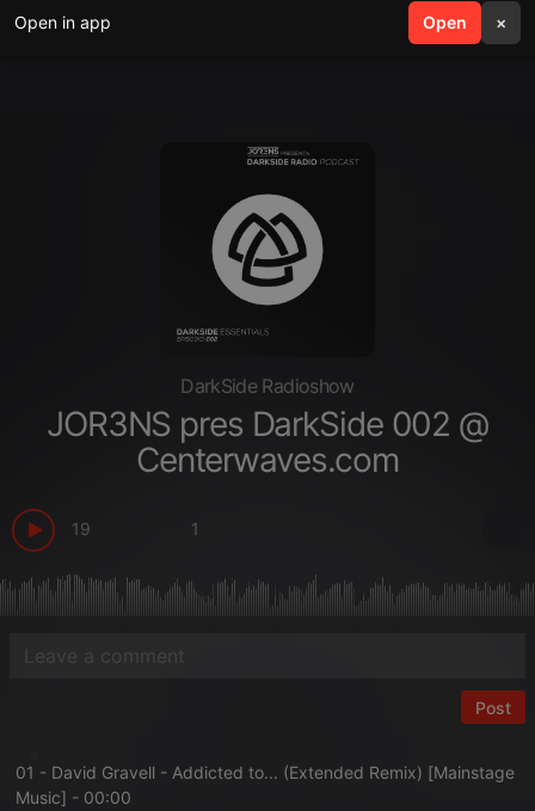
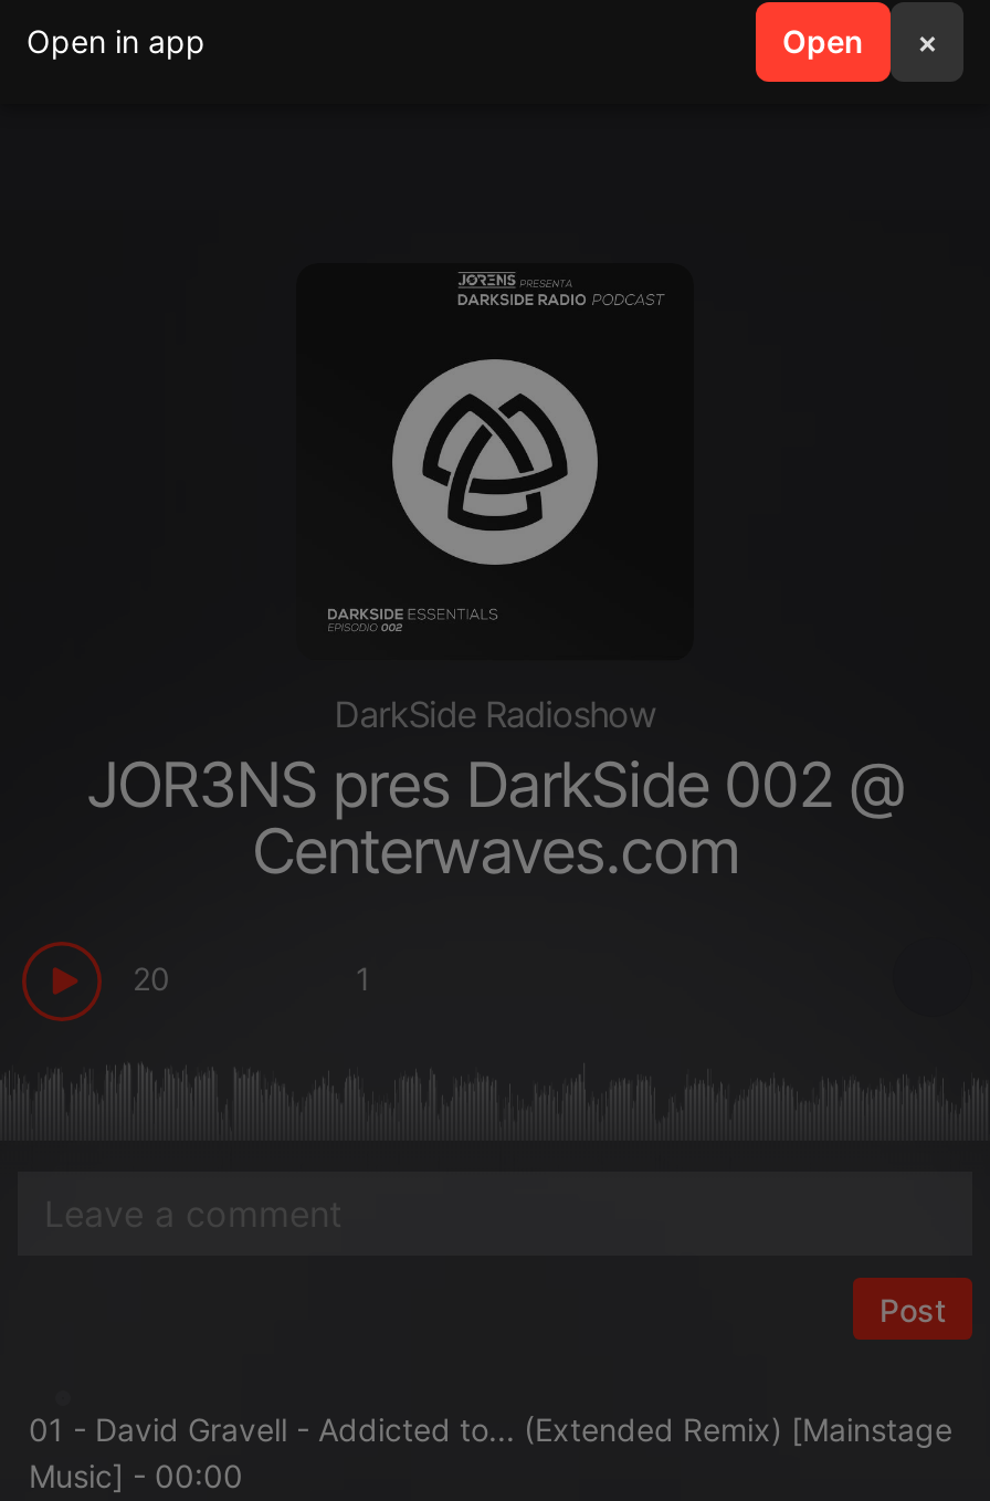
[72,518,91,538] 19 -> [133,959,170,997] 20

